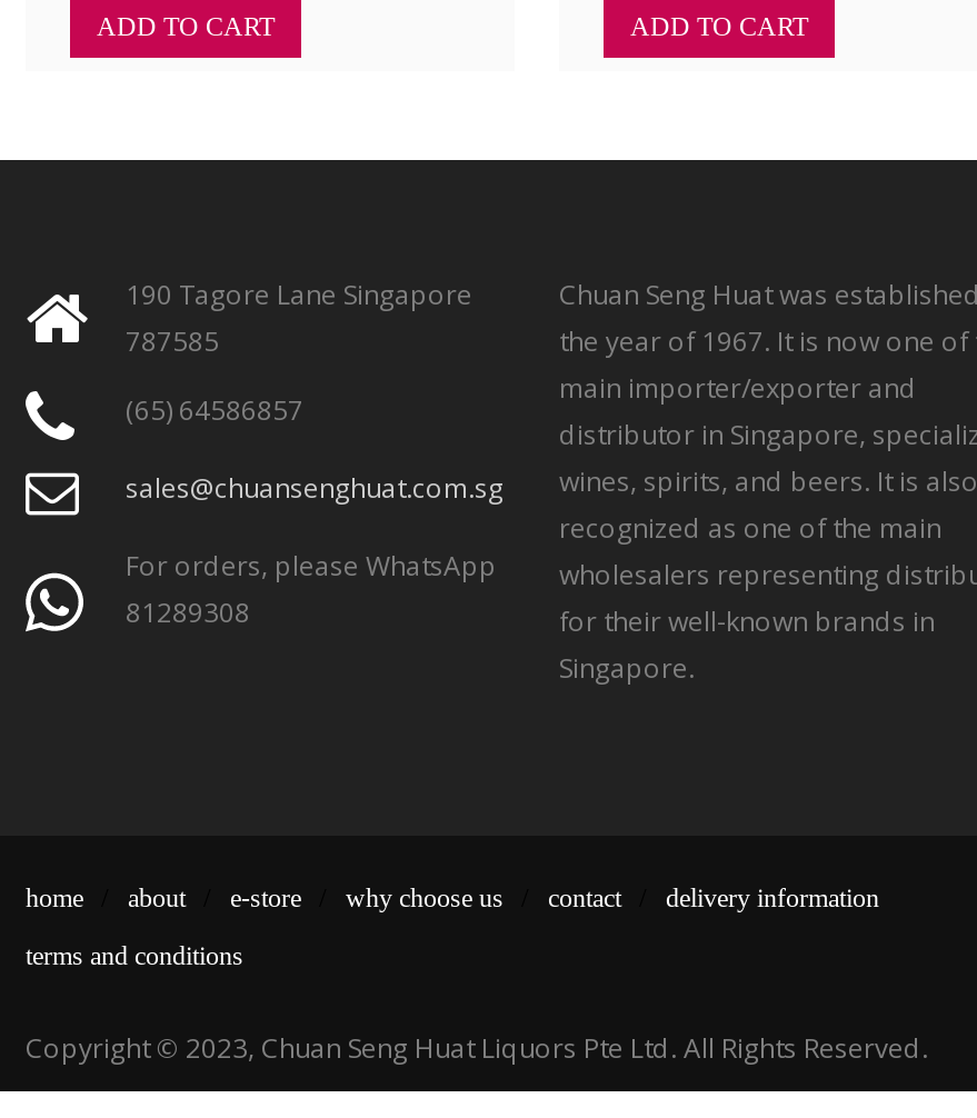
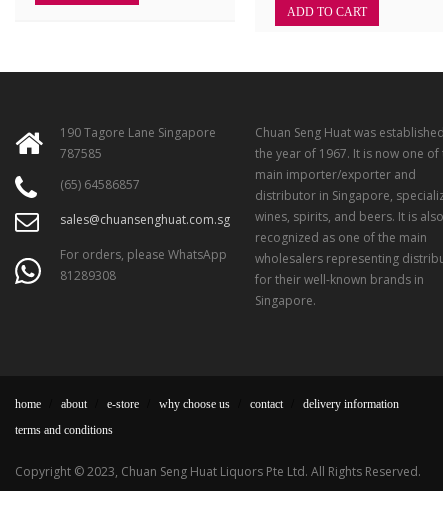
[97,10,275,41] ADD TO CART -> none

